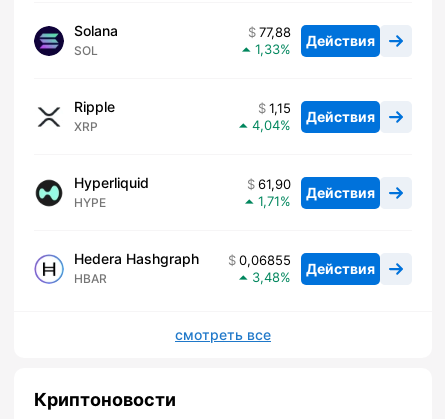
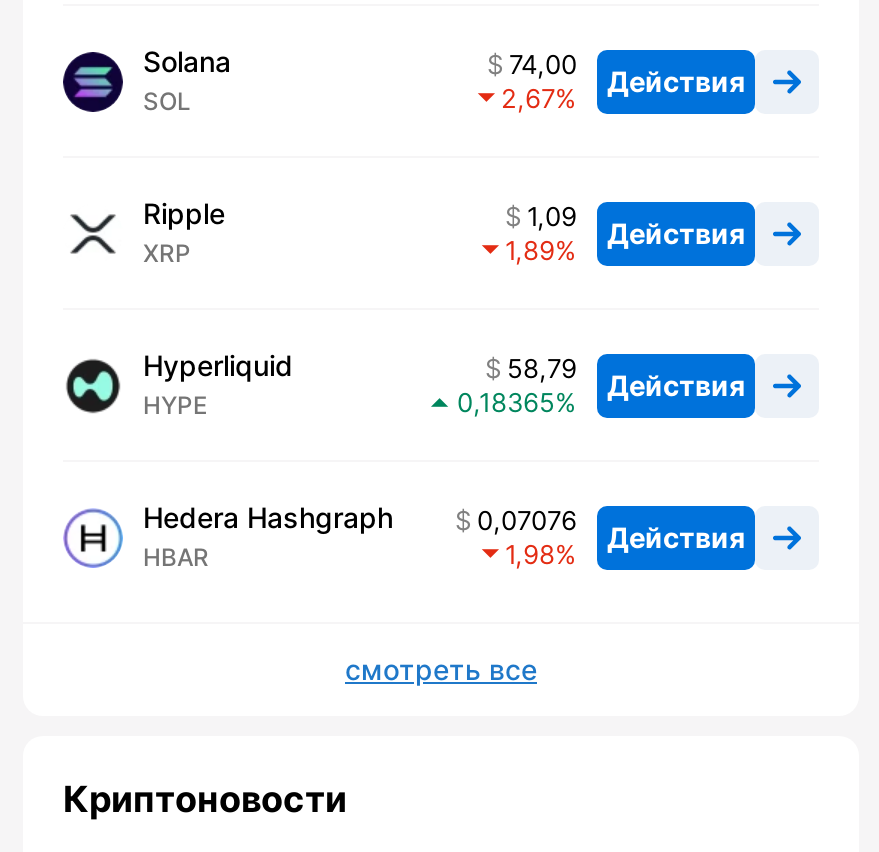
[259,24,375,49] 77,88 Действия -> [509,49,745,98] 74,00 Действия
[255,41,280,57] 1,33 -> [501,83,555,115] 2,67
[269,100,375,125] 1,15 Действия -> [527,201,745,250] 1,09 Действия
[252,117,280,133] 4,04 -> [505,235,555,267] 1,89
[258,176,375,201] 61,90 Действия -> [507,353,745,402] 58,79 Действия
[258,193,280,209] 1,71 -> [457,387,555,419] 0,18365
[239,252,375,277] 0,06855 Действия -> [477,505,745,554] 0,07076 Действия
[252,269,280,285] 3,48 -> [505,539,555,571] 1,98

